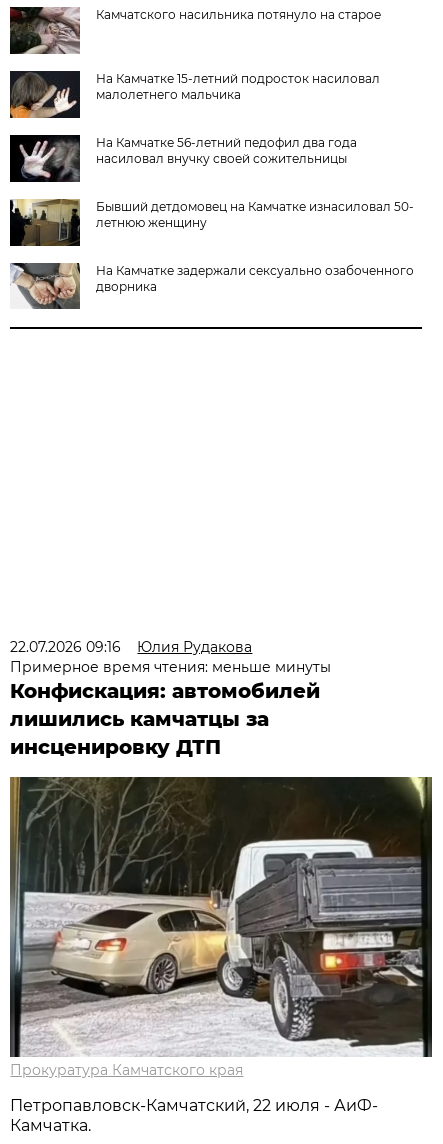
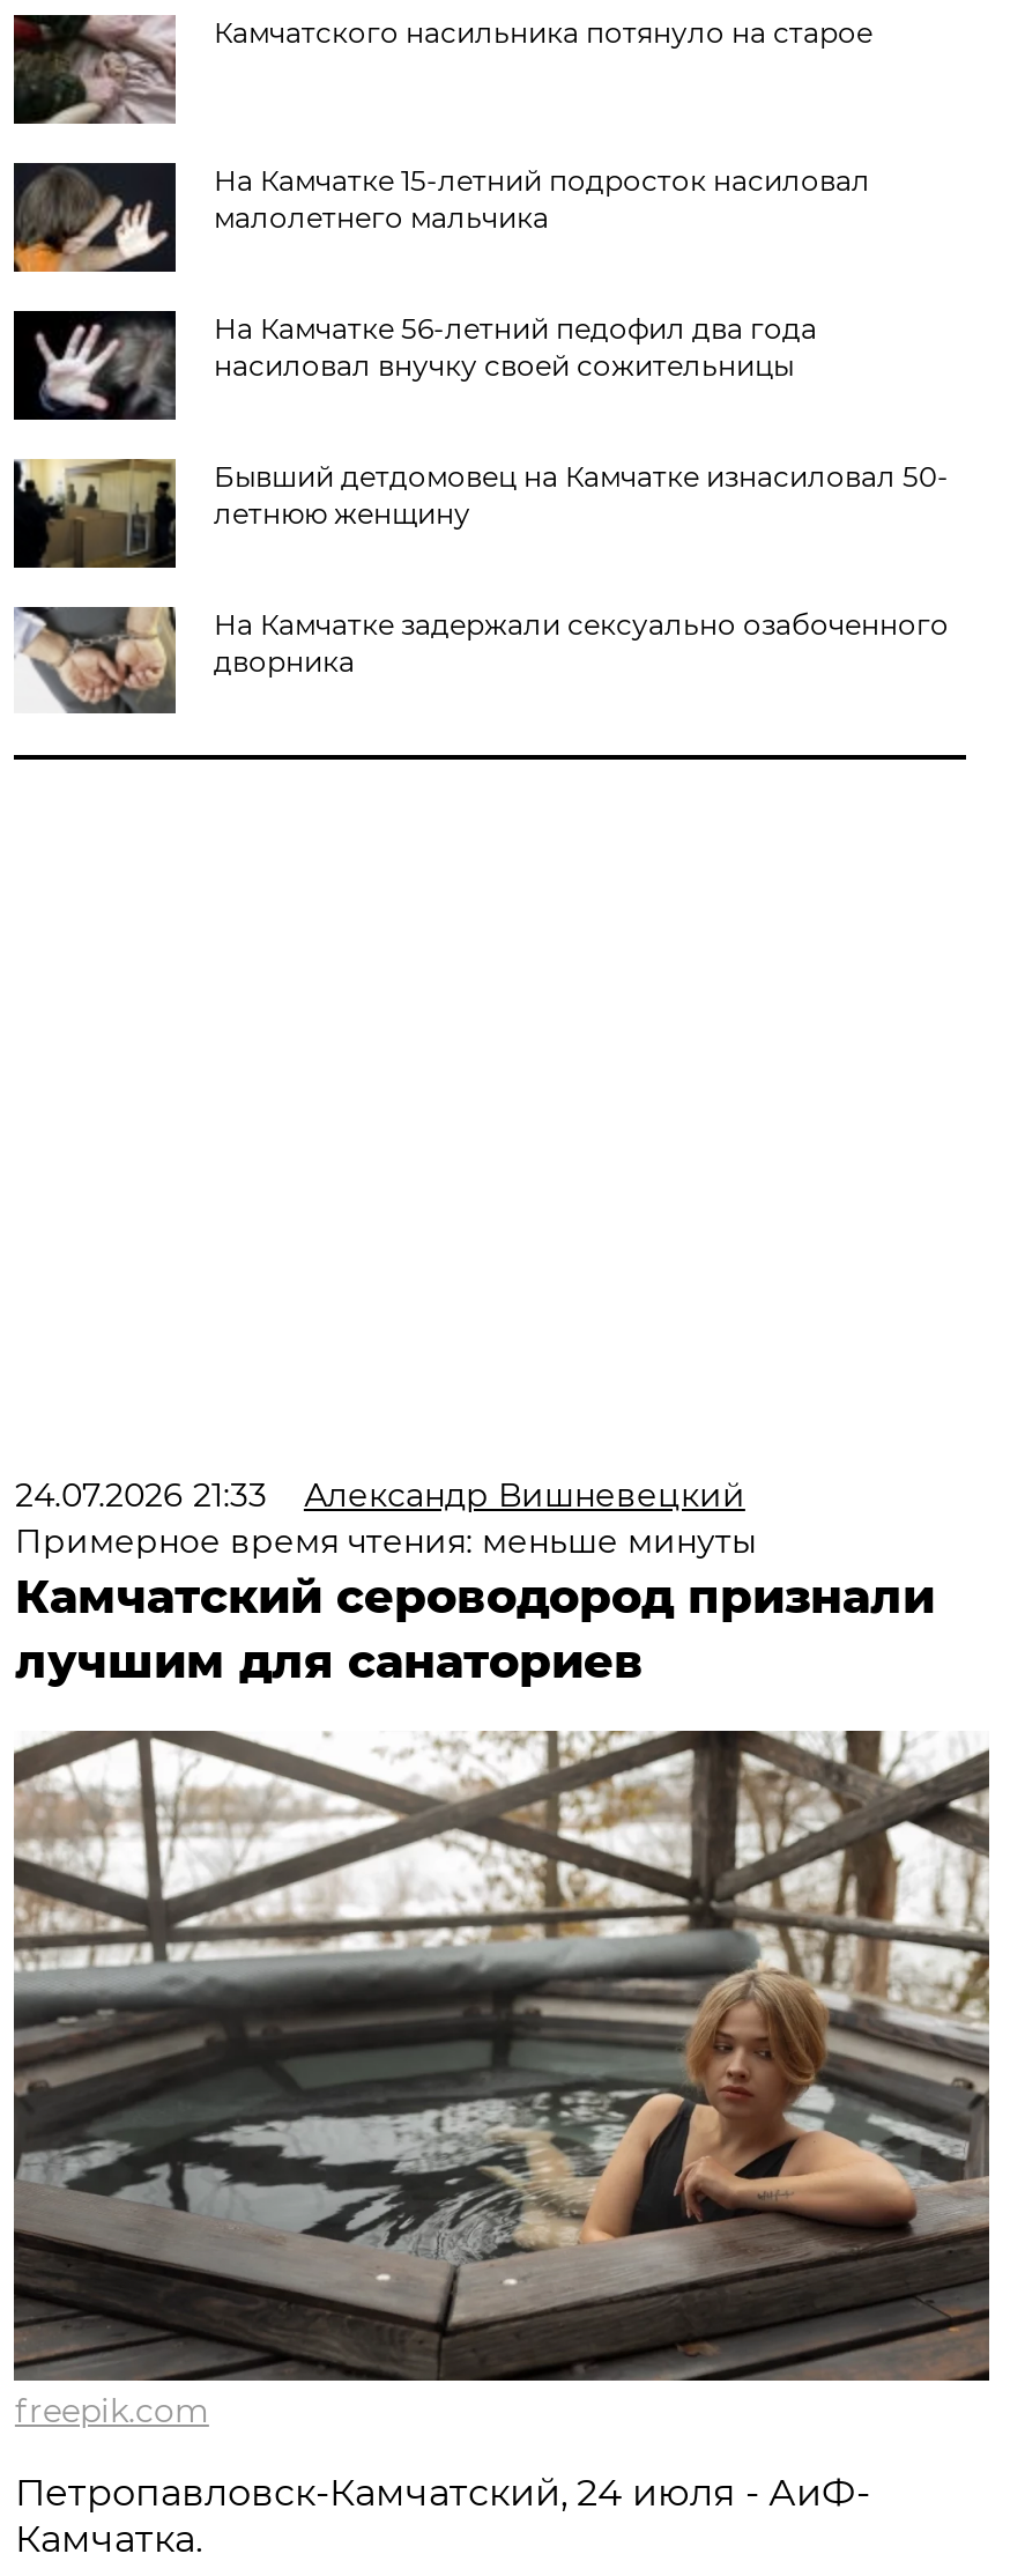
[10,638,252,656] 22.07.2026 09:16 | Юлия Рудакова -> [15,1473,745,1515] 24.07.2026 21:33 | Александр Вишневецкий
[10,679,320,759] Конфискация: автомобилей | лишились камчатцы за | инсценировку ДТП -> [15,1568,935,1688] Камчатский сероводород признали | лучшим для санаториев
[10,776,433,1079] [image] | Прокуратура Камчатского края -> [14,1729,991,2431] [image] | freepik.com
[10,1096,378,1115] Петропавловск-Камчатский, 22 июля - АиФ- -> [15,2470,870,2514] Петропавловск-Камчатский, 24 июля - АиФ-

